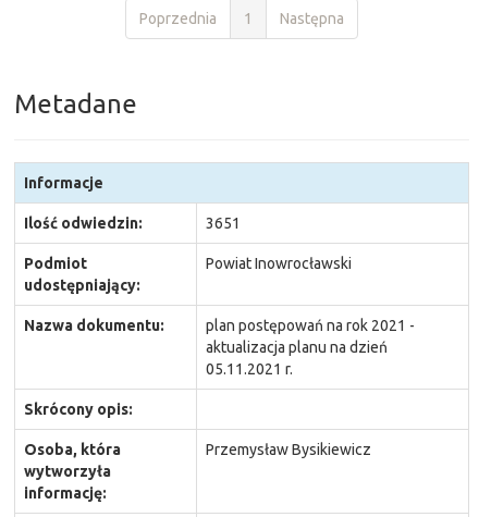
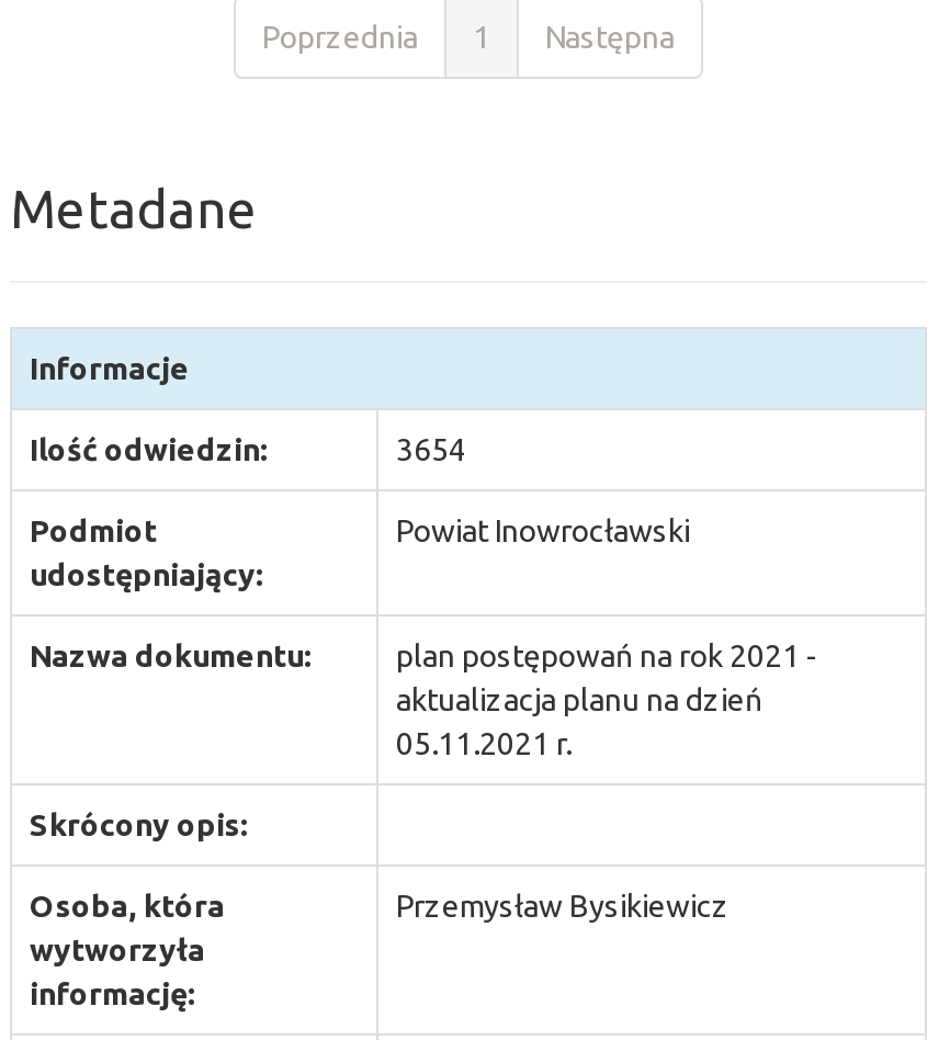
[206,214,241,232] 3651 -> [396,432,466,467] 3654

